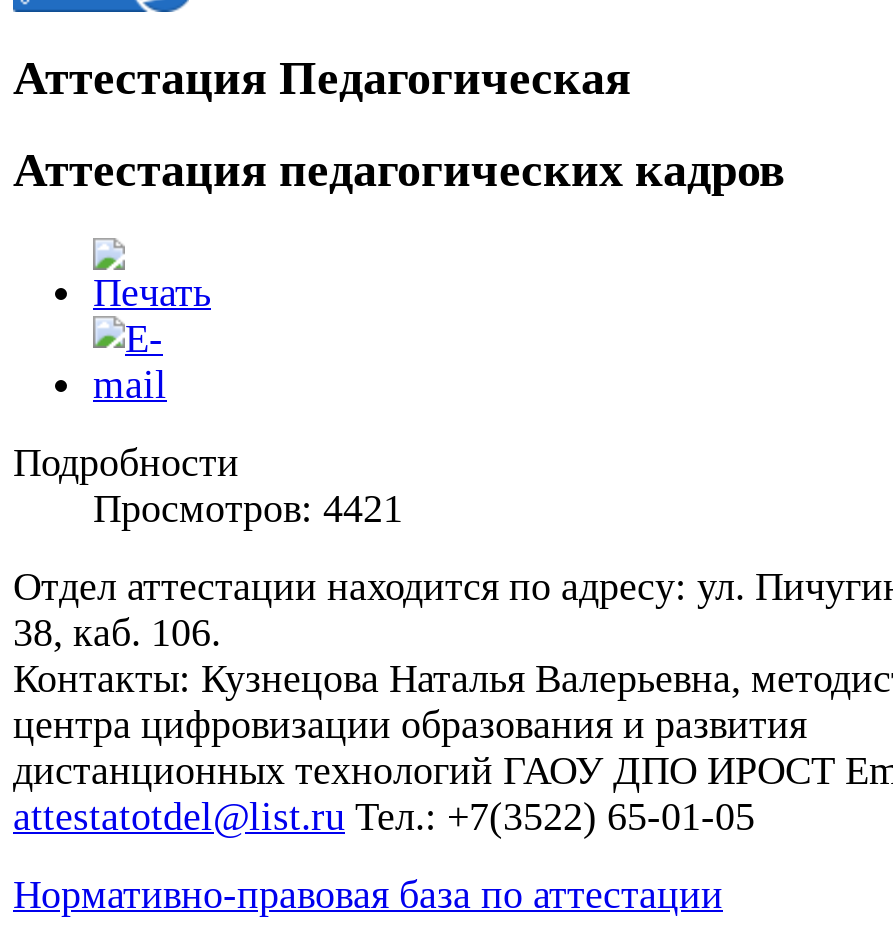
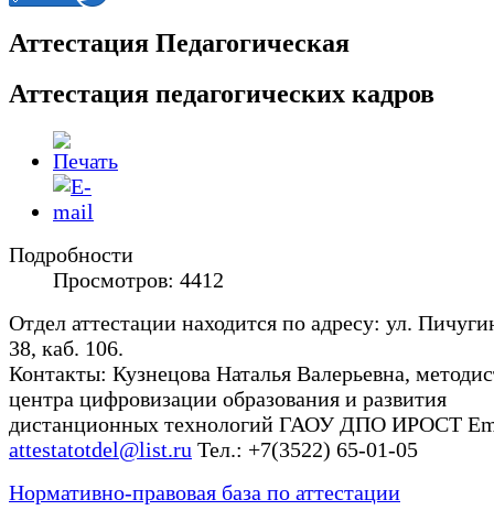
[93,487,403,531] Просмотров: 4421 -> [53,268,224,292] Просмотров: 4412

